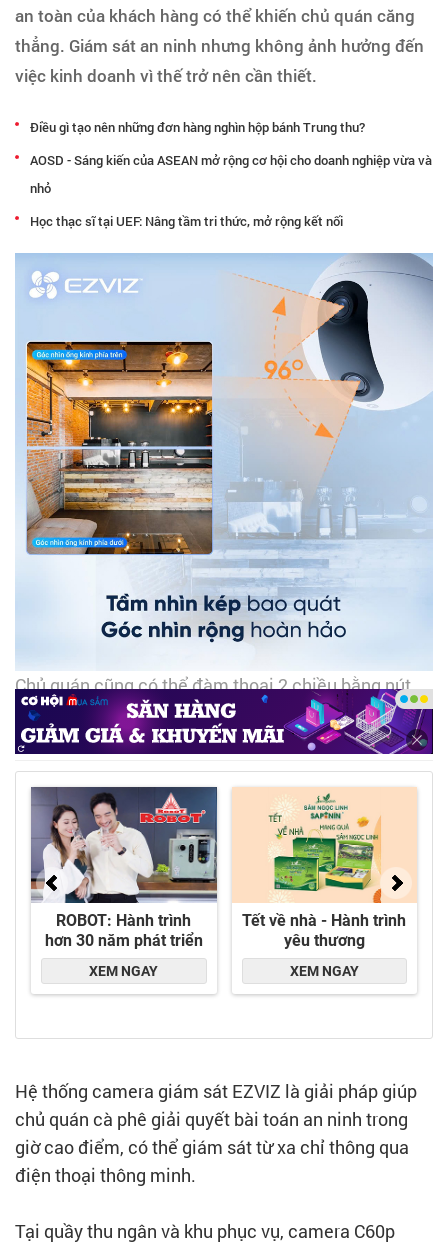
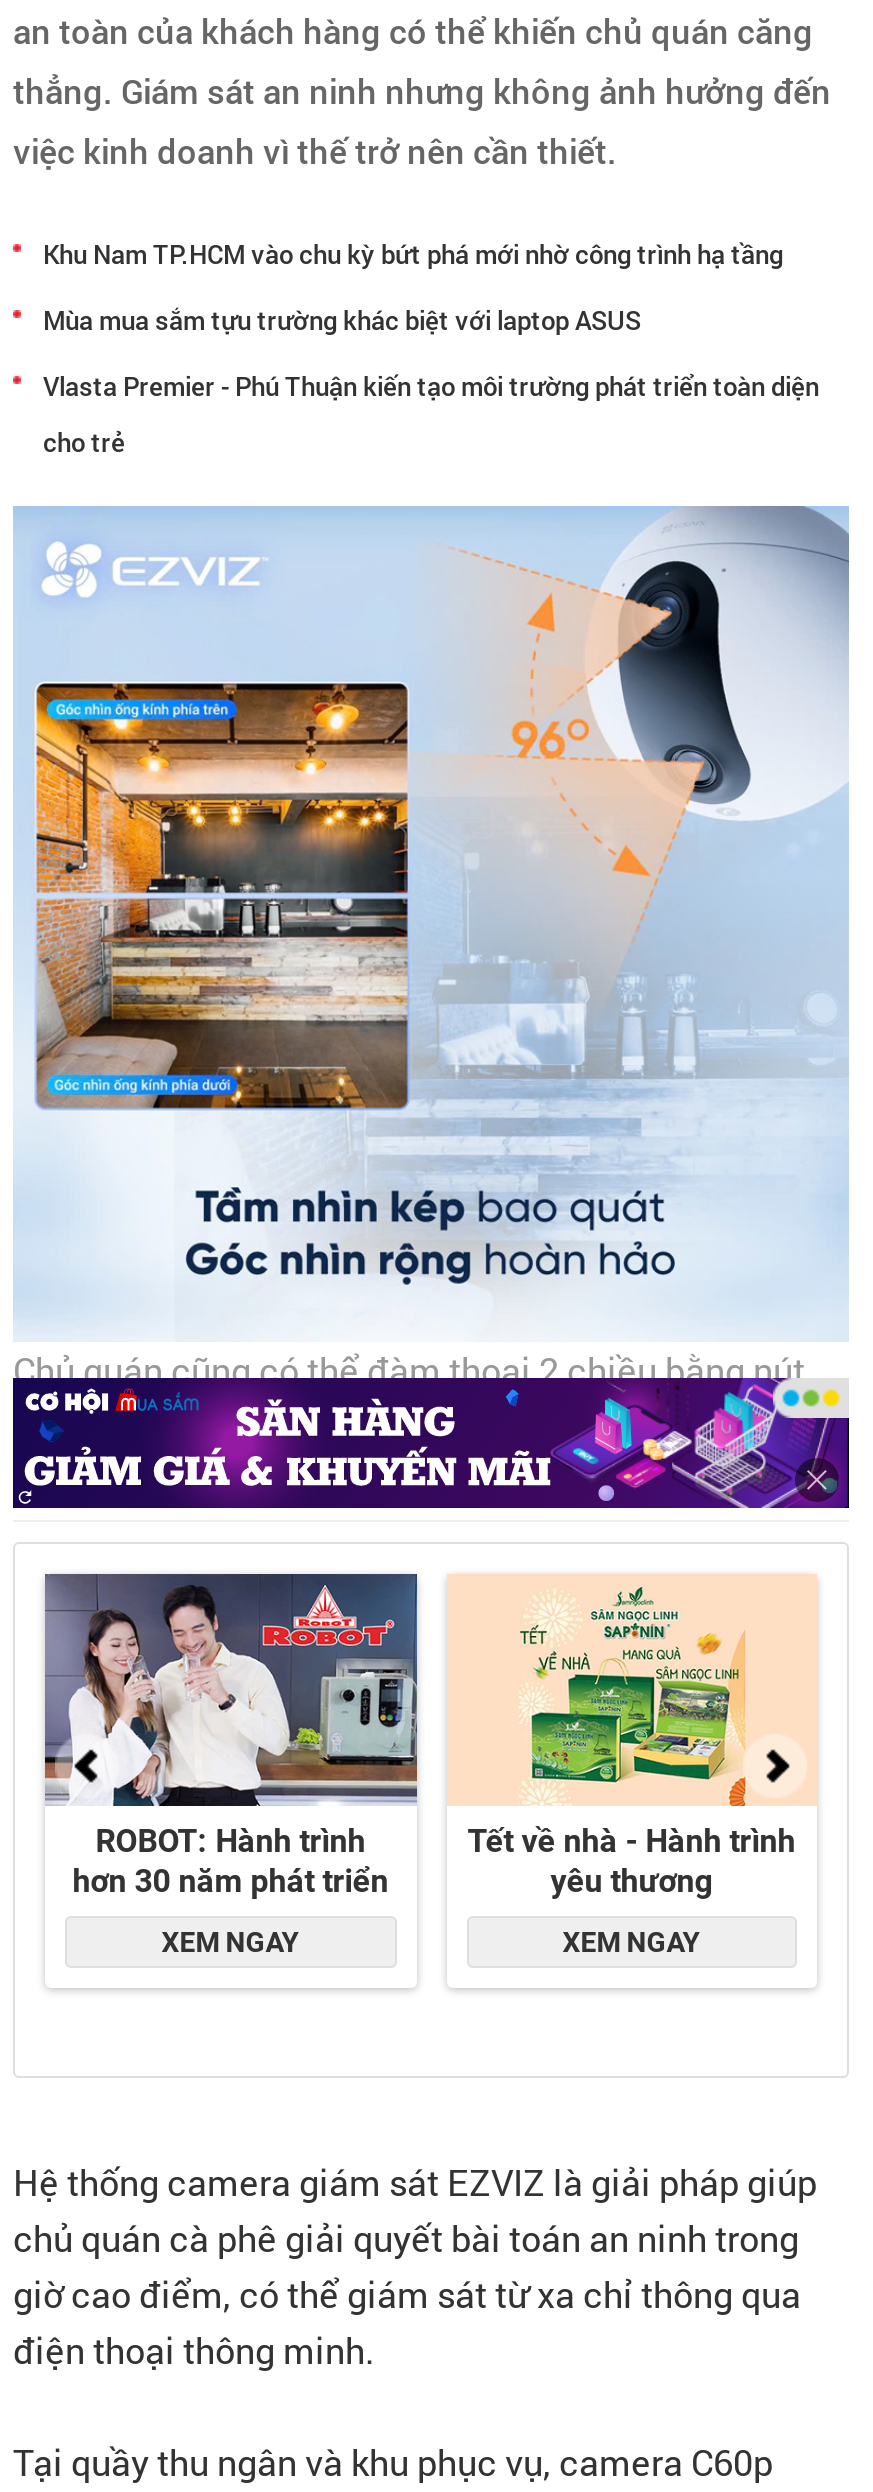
[30,118,365,136] Điều gì tạo nên những đơn hàng nghìn hộp bánh Trung thu? -> [43,236,783,272] Khu Nam TP.HCM vào chu kỳ bứt phá mới nhờ công trình hạ tầng
[30,151,432,169] AOSD - Sáng kiến của ASEAN mở rộng cơ hội cho doanh nghiệp vừa và -> [43,302,641,338] Mùa mua sắm tựu trường khác biệt với laptop ASUS
[30,179,51,197] nhỏ -> [43,368,819,404] Vlasta Premier - Phú Thuận kiến tạo môi trường phát triển toàn diện
[30,212,343,230] Học thạc sĩ tại UEF: Nâng tầm tri thức, mở rộng kết nối -> [43,424,125,460] cho trẻ

